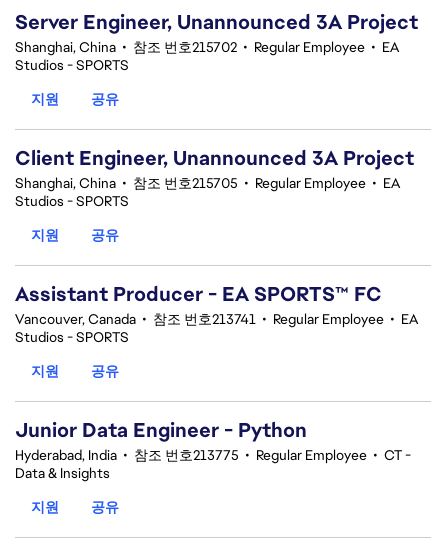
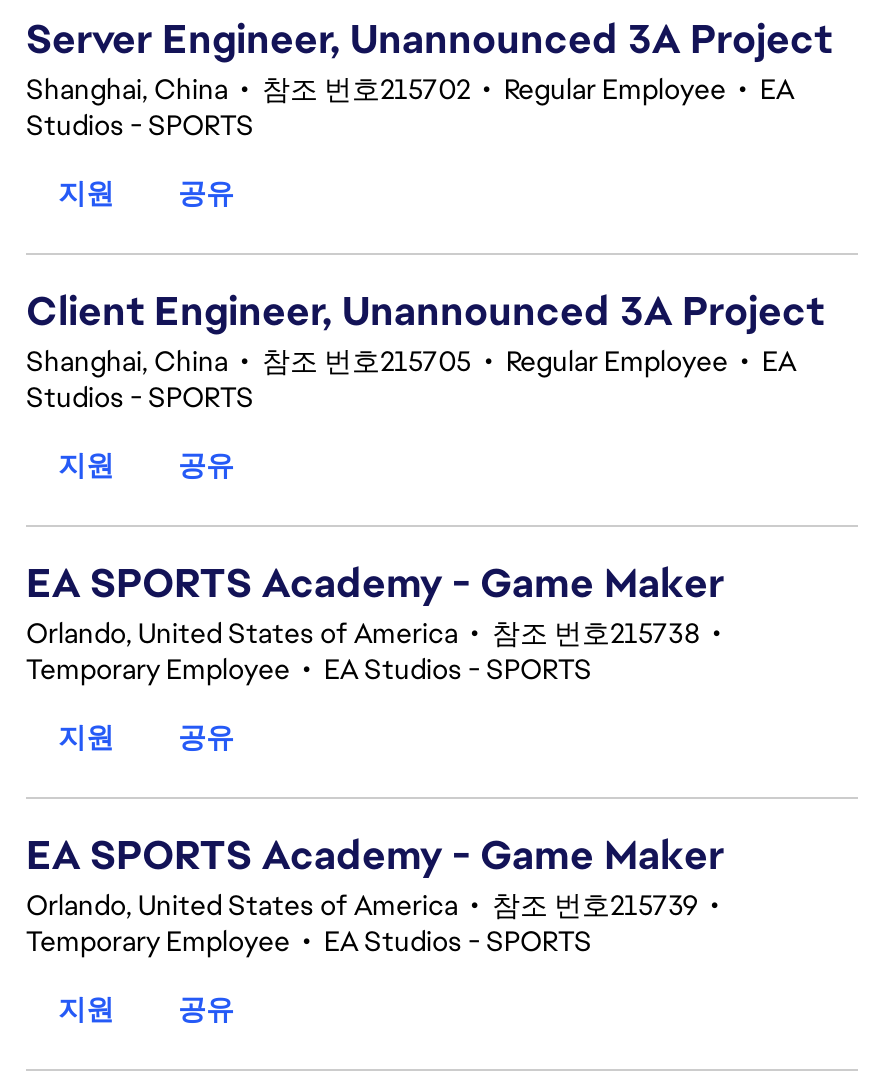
[15,281,418,346] Assistant Producer - EA SPORTS™ FC | Vancouver, Canada • 참조 번호213741 • Regular Employee • EA | Studios - SPORTS -> [26,557,728,687] EA SPORTS Academy - Game Maker | Orlando, United States of America • 참조 번호215738 • | Temporary Employee • EA Studios - SPORTS
[15,417,411,482] Junior Data Engineer - Python | Hyderabad, India • 참조 번호213775 • Regular Employee • CT - | Data & Insights -> [26,829,726,959] EA SPORTS Academy - Game Maker | Orlando, United States of America • 참조 번호215739 • | Temporary Employee • EA Studios - SPORTS

